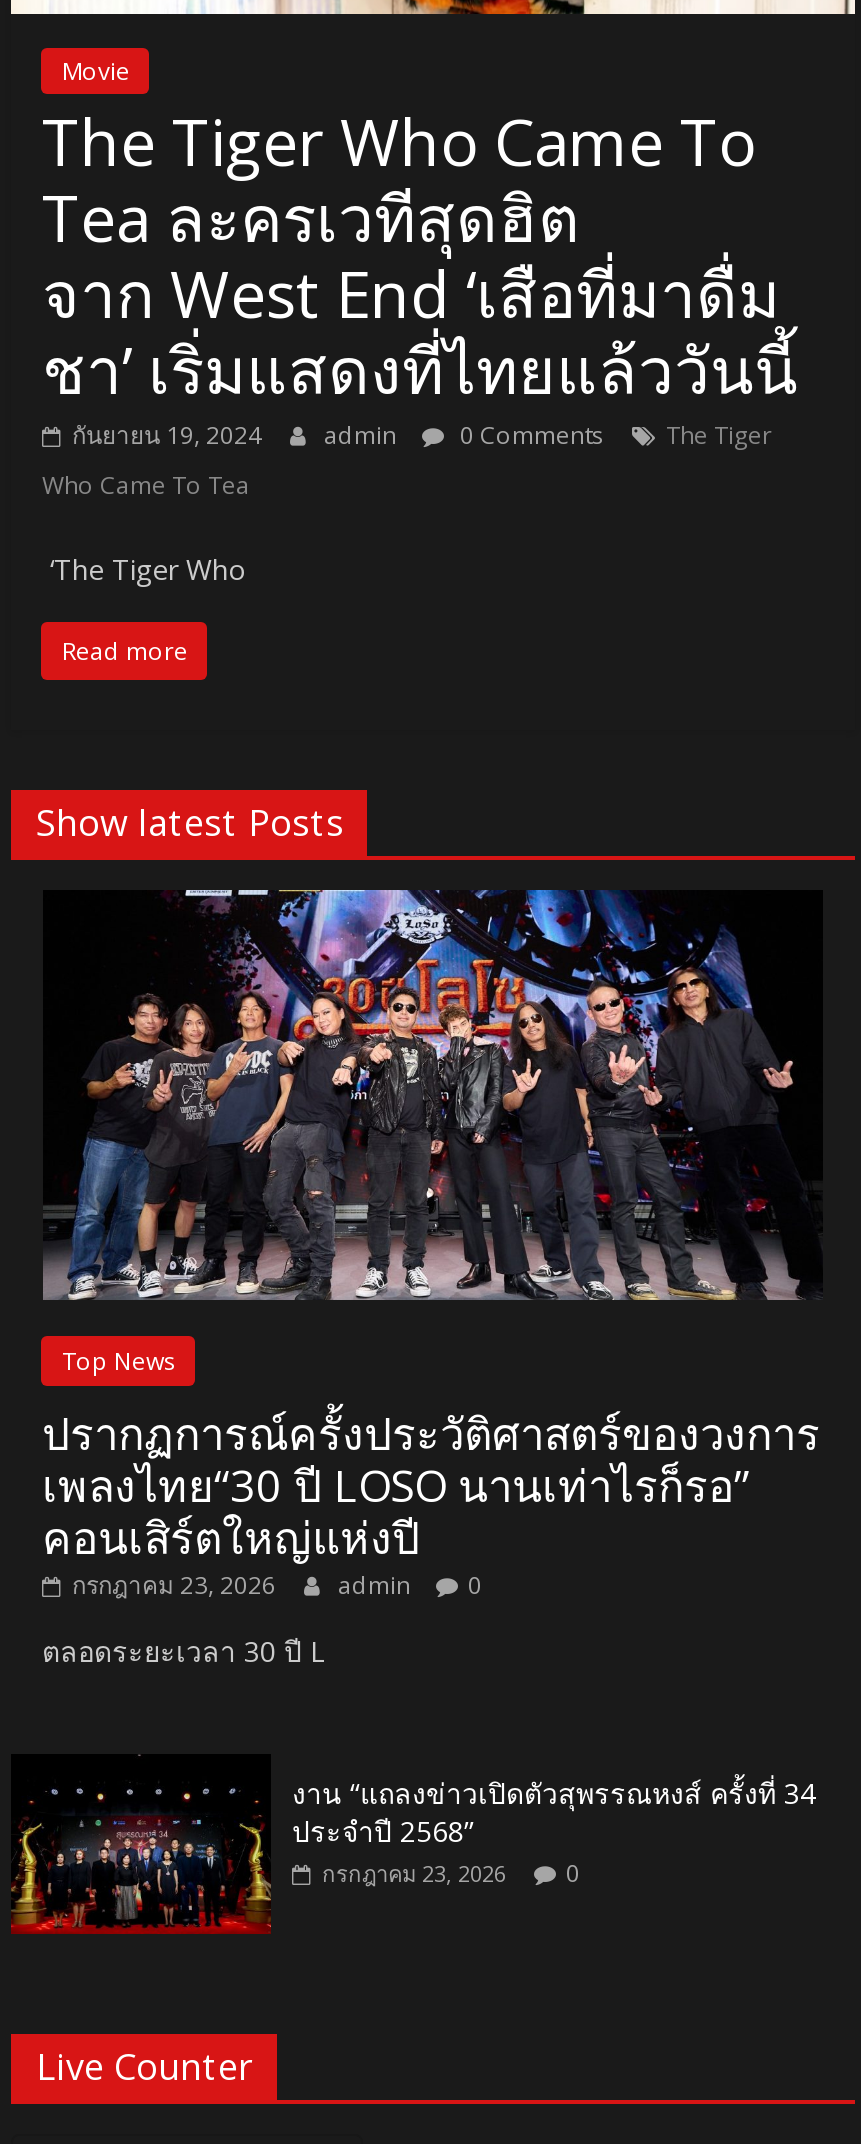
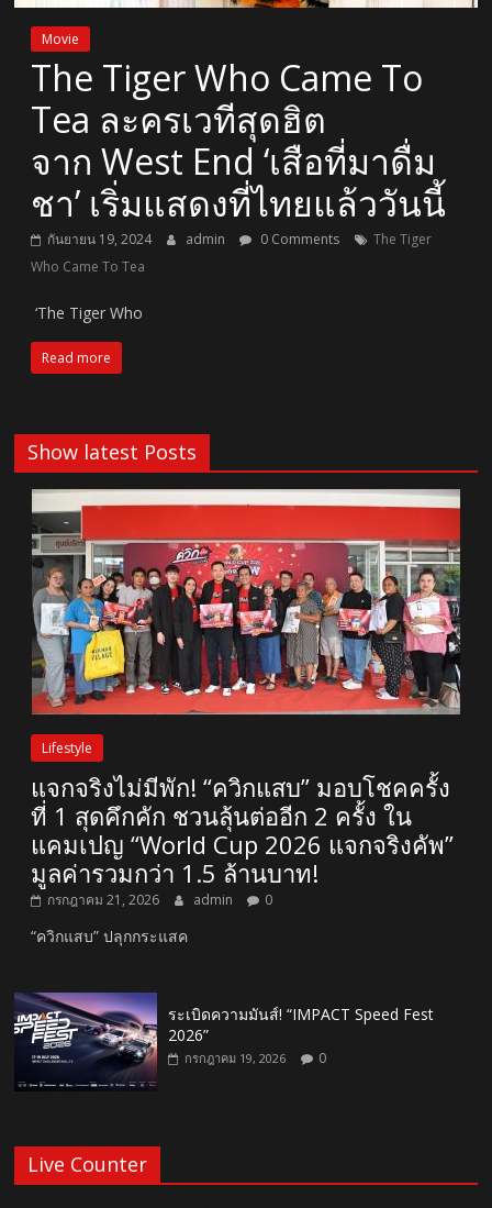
[42,888,823,1602] [image] | Top News | ปรากฏการณ์ครั้งประวัติศาสตร์ของวงการ | เพลงไทย“30 ปี LOSO นานเท่าไรก็รอ” | คอนเสิร์ตใหญ่แห่งปี | กรกฎาคม 23, 2026 -> [31,488,461,909] [image] | Lifestyle | แจกจริงไม่มีพัก! “ควิกแสบ” มอบโชคครั้ง | ที่ 1 สุดคึกคัก ชวนลุ้นต่ออีก 2 ครั้ง ใน | แคมเปญ “World Cup 2026 แจกจริงคัพ” | มูลค่ารวมกว่า 1.5 ล้านบาท! | กรกฎาคม 21, 2026
[42,1632,326,1670] ตลอดระยะเวลา 30 ปี L -> [31,926,188,947] “ควิกแสบ” ปลุกกระแสค
[9,1754,816,1936] [image] | งาน “แถลงข่าวเปิดตัวสุพรรณหงส์ ครั้งที่ 34 | ประจำปี 2568” | กรกฎาคม 23, 2026 -> [13,991,434,1091] [image] | ระเบิดความมันส์! “IMPACT Speed Fest | 2026” | กรกฎาคม 19, 2026

